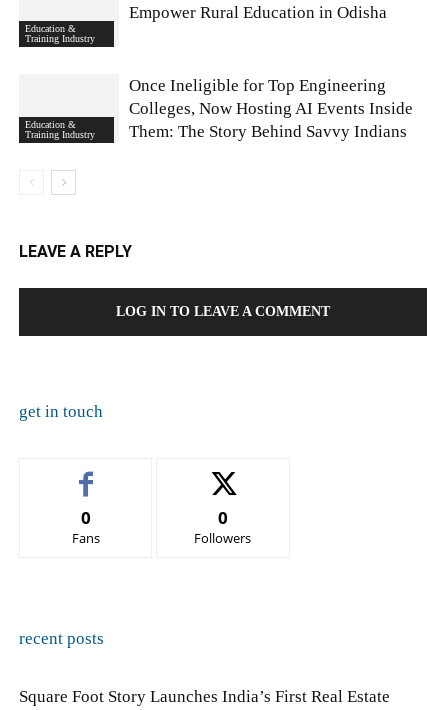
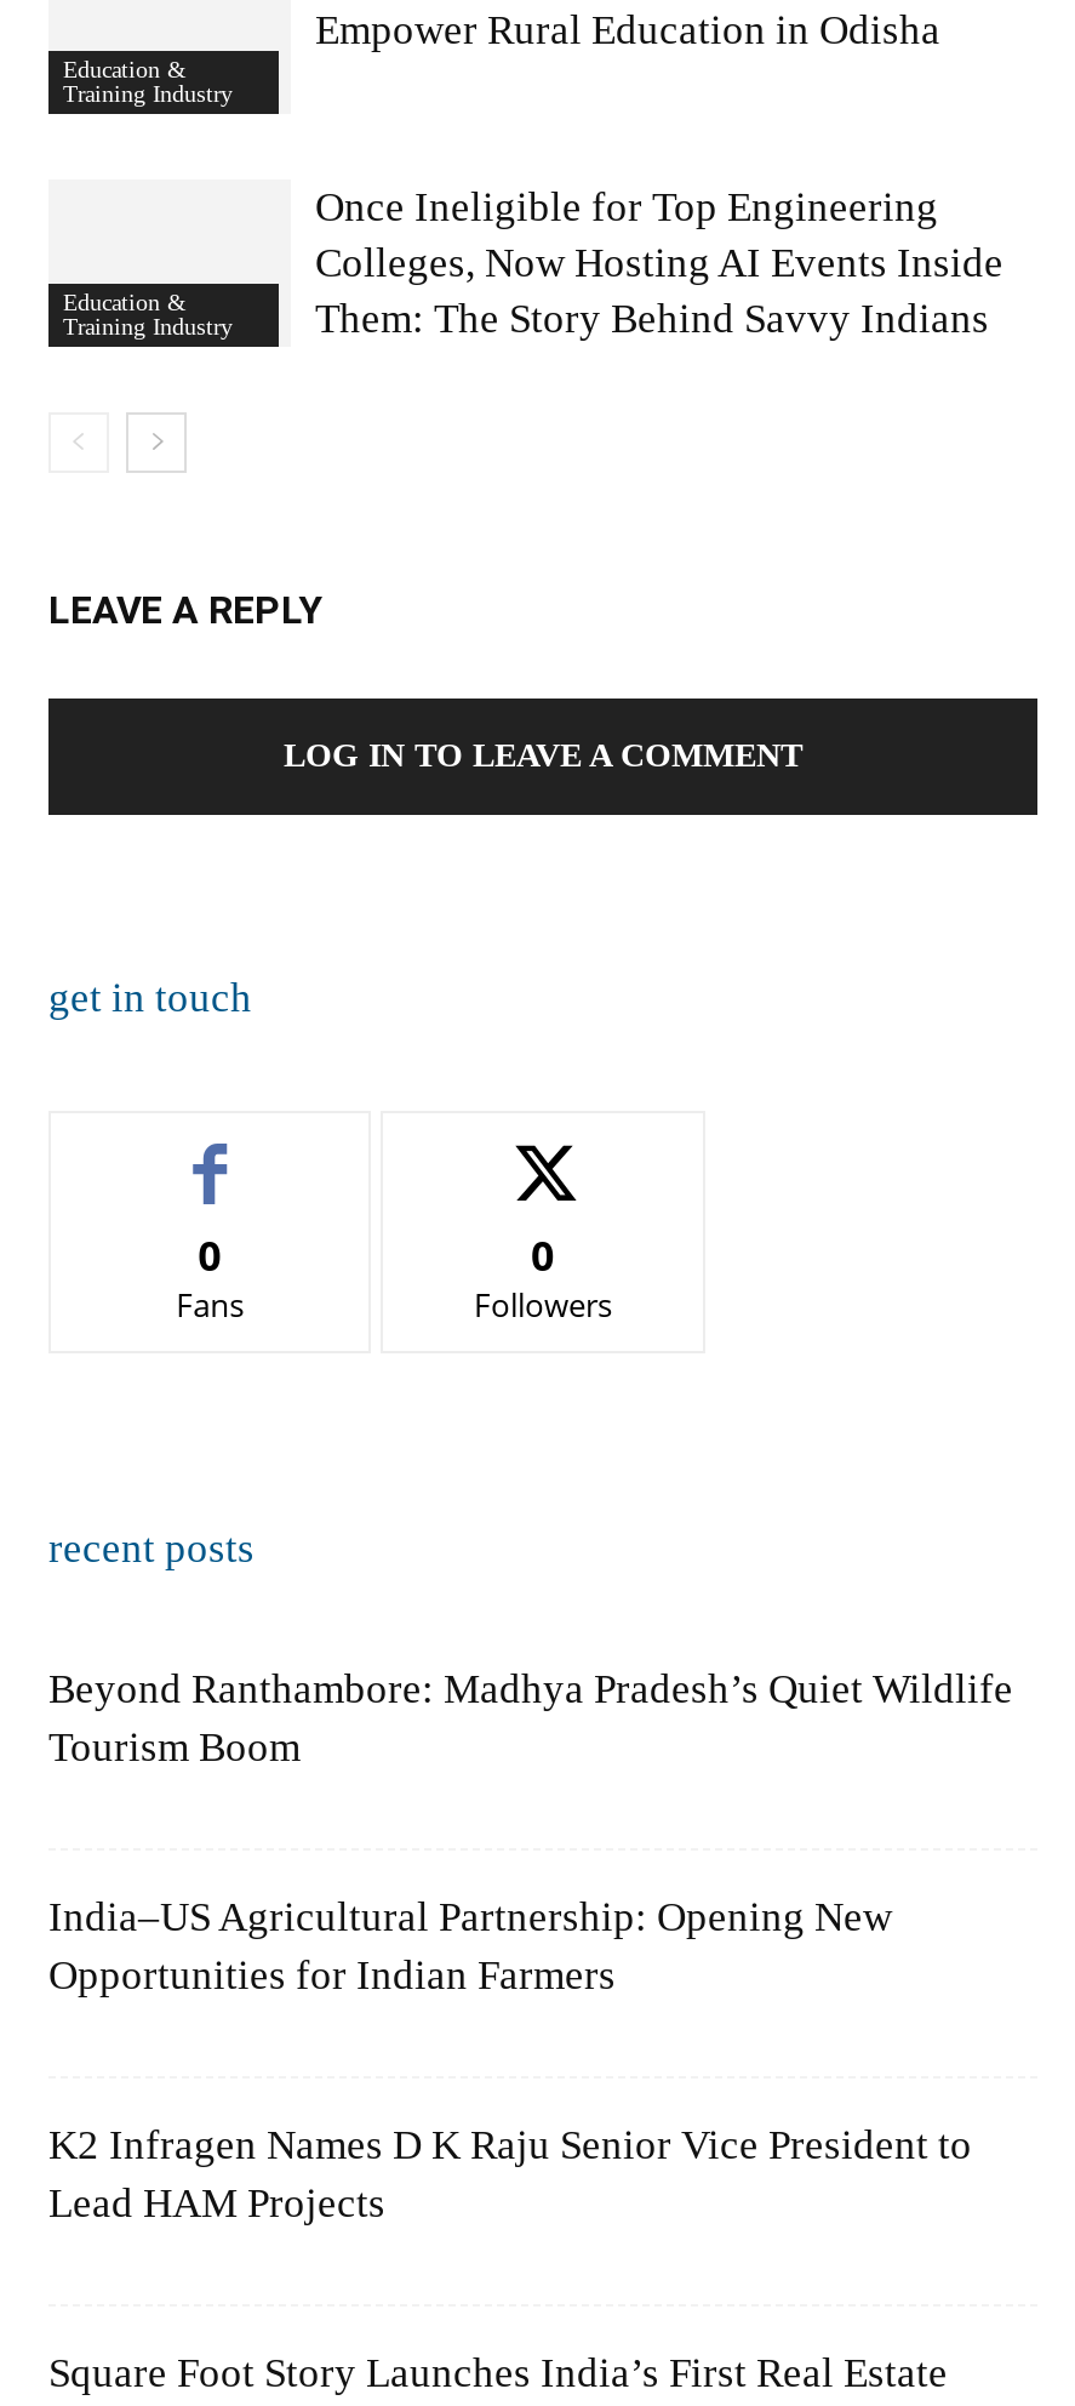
none -> [48,1666,1013,1771] Beyond Ranthambore: Madhya Pradesh’s Quiet Wildlife | Tourism Boom
none -> [48,1894,892,1999] India–US Agricultural Partnership: Opening New | Opportunities for Indian Farmers
none -> [48,2122,972,2227] K2 Infragen Names D K Raju Senior Vice President to | Lead HAM Projects

